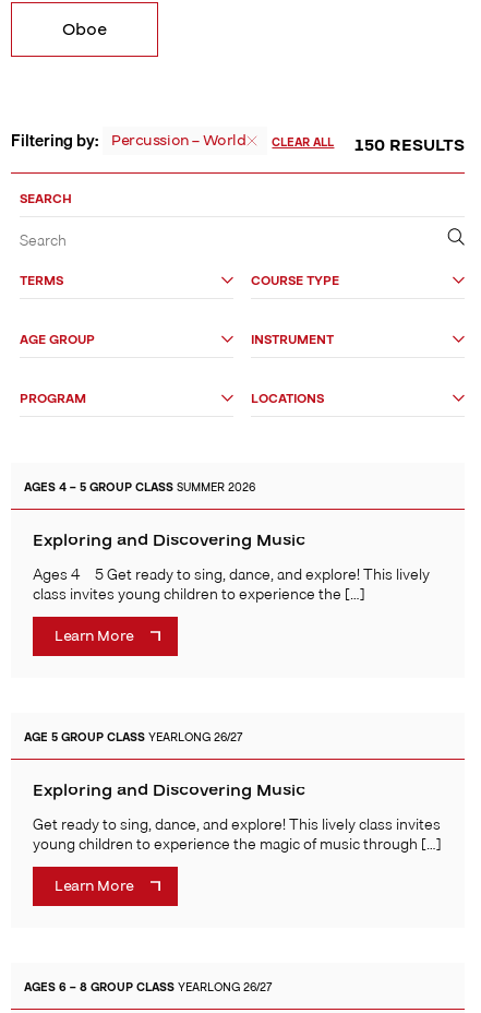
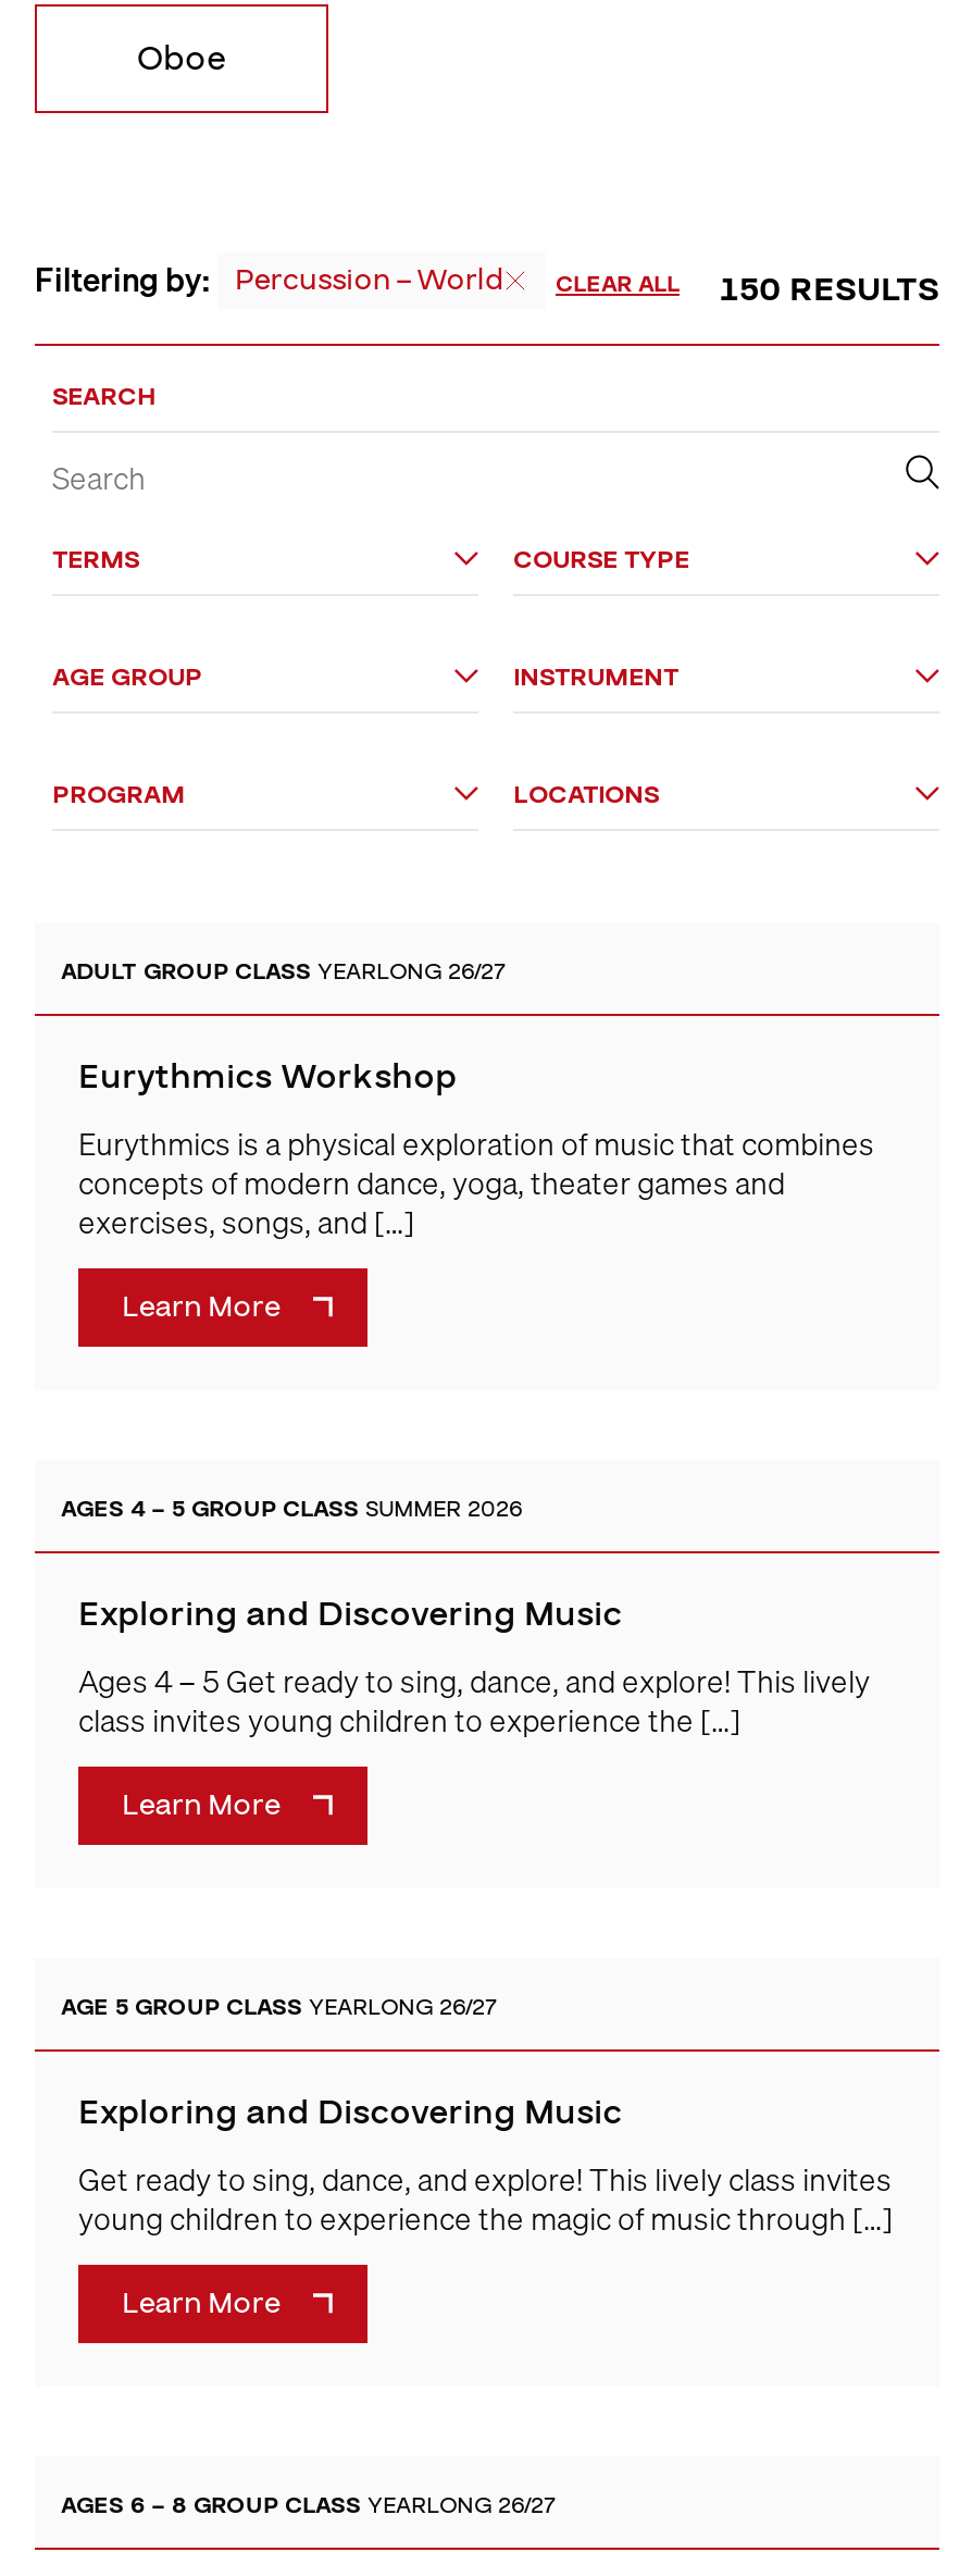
none -> [61,954,874,1329] ADULT GROUP CLASS YEARLONG 26/27 | Eurythmics Workshop | Eurythmics is a physical exploration of music that combines | concepts of modern dance, yoga, theater games and | exercises, songs, and […] | Learn More

